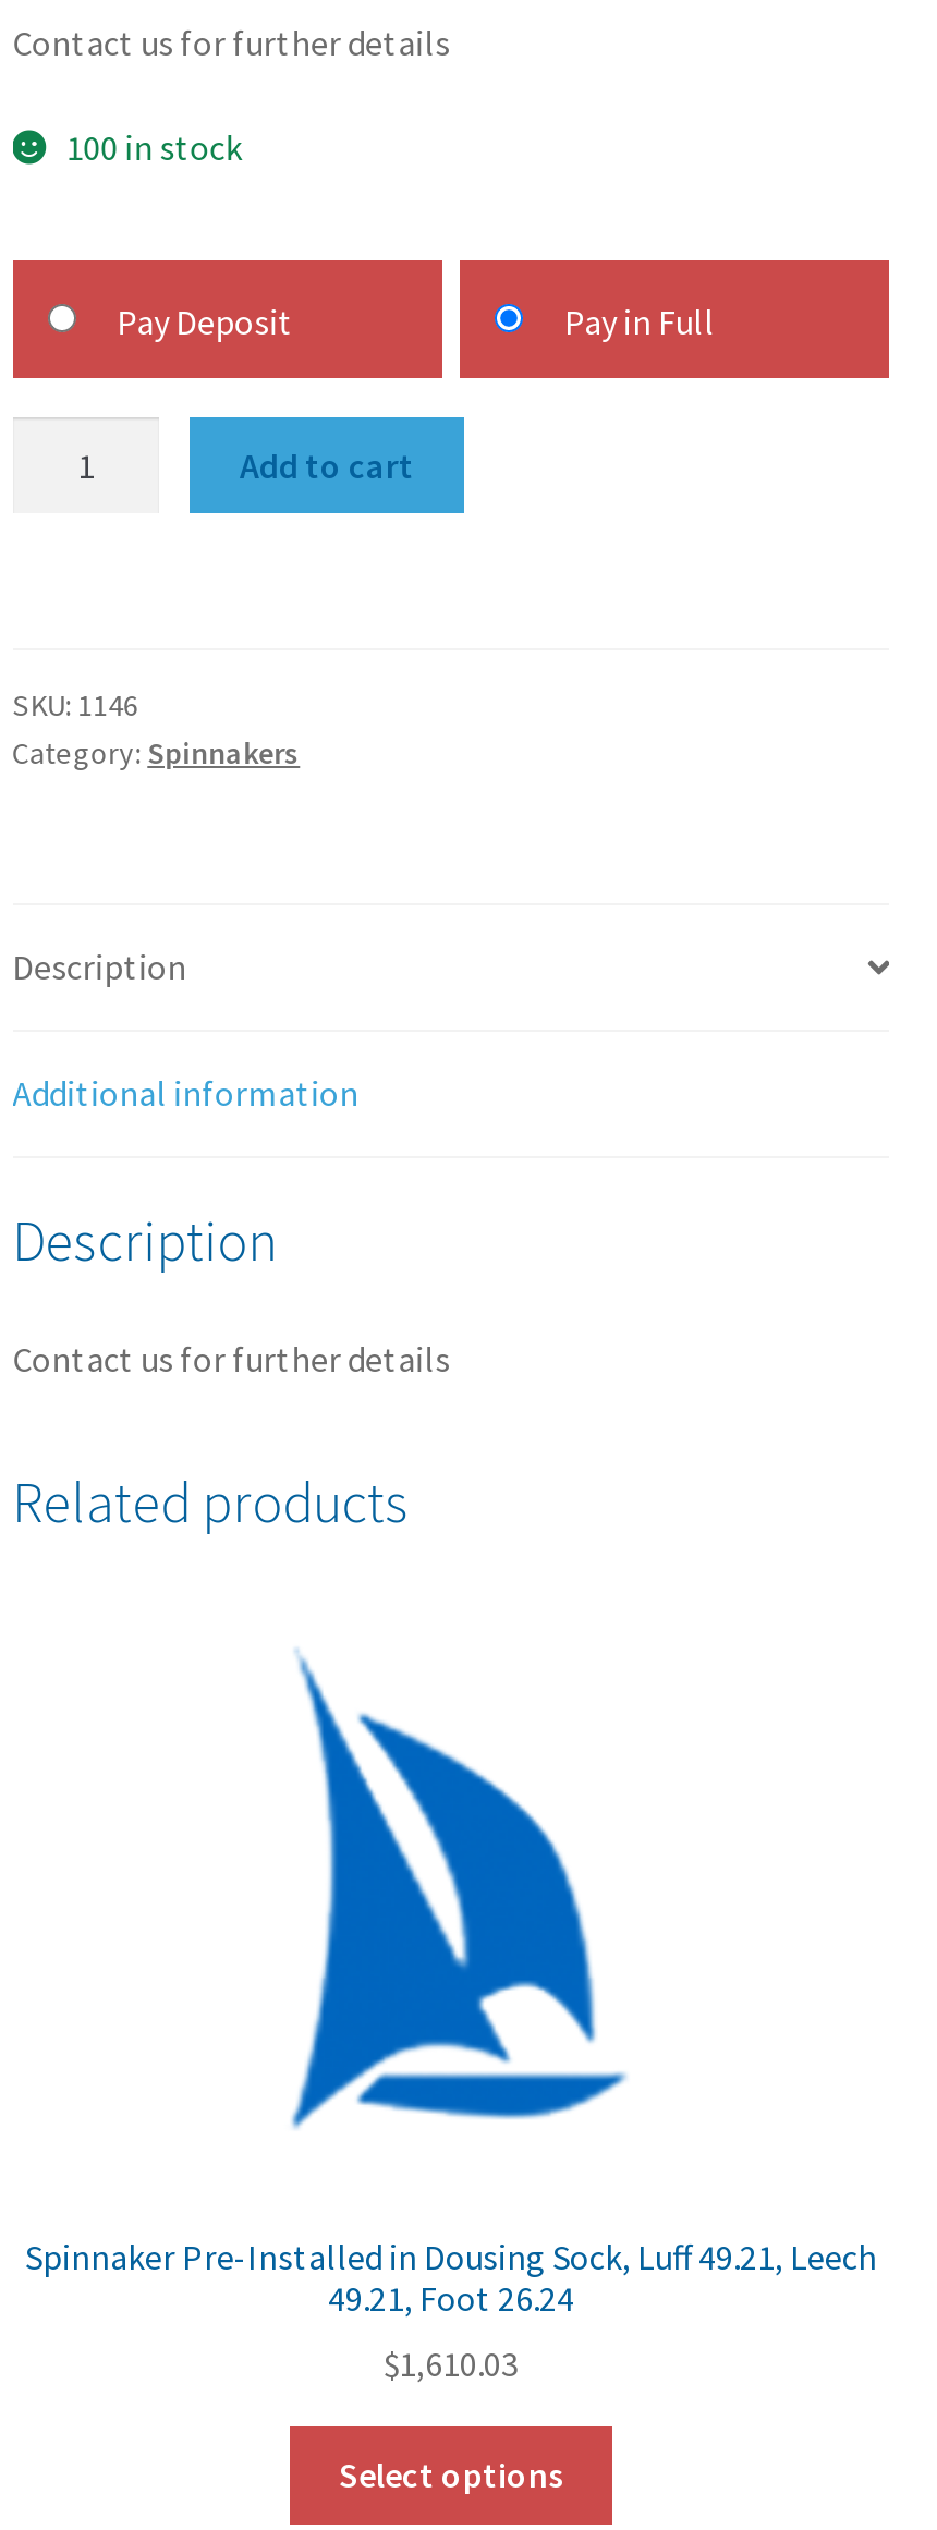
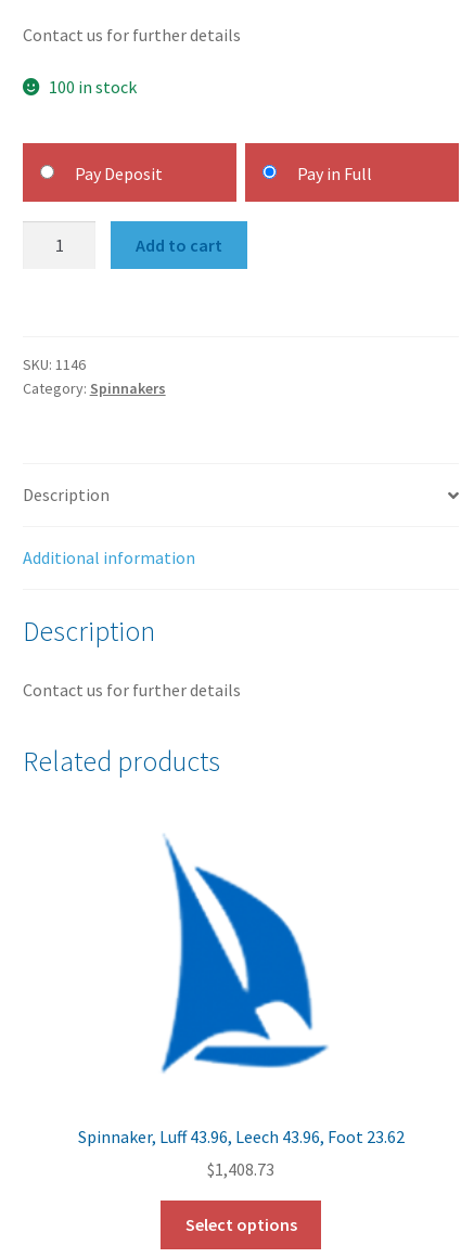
[25,2234,877,2319] Spinnaker Pre-Installed in Dousing Sock, Luff 49.21, Leech | 49.21, Foot 26.24 -> [78,1125,404,1147] Spinnaker, Luff 43.96, Leech 43.96, Foot 23.62
[384,2342,519,2386] $1,610.03 -> [207,1158,274,1180] $1,408.73

